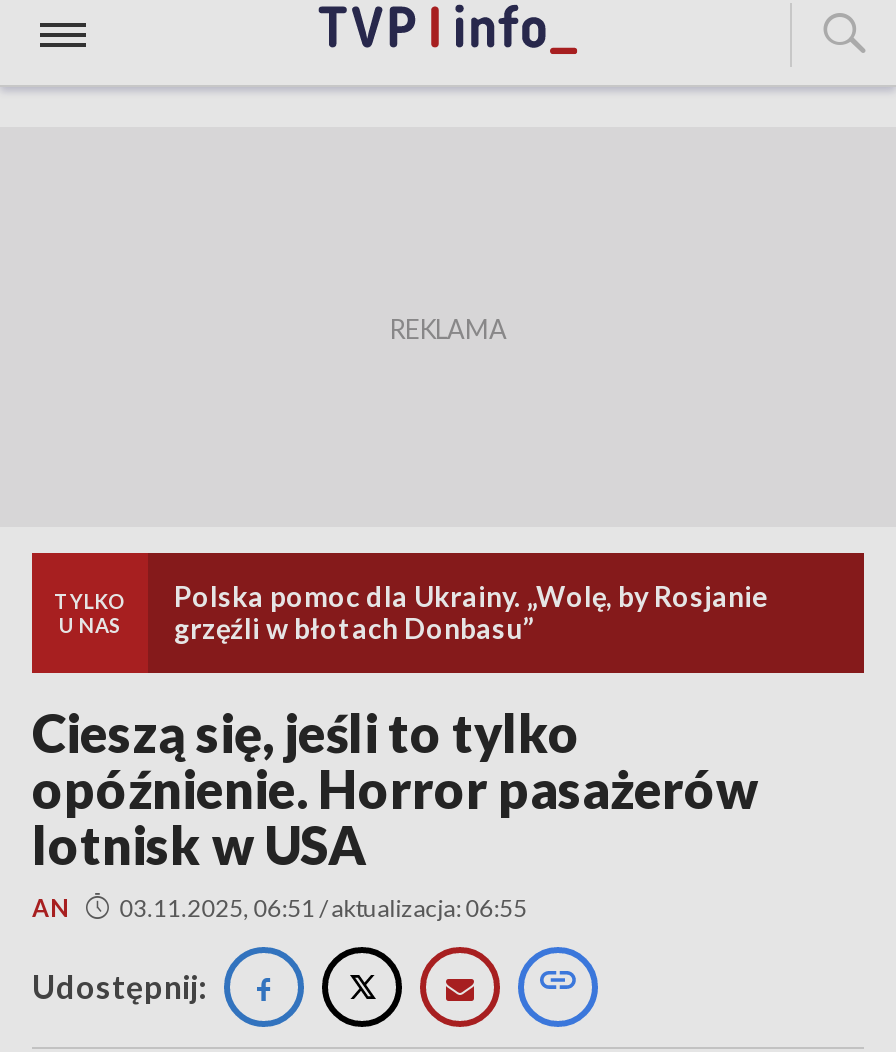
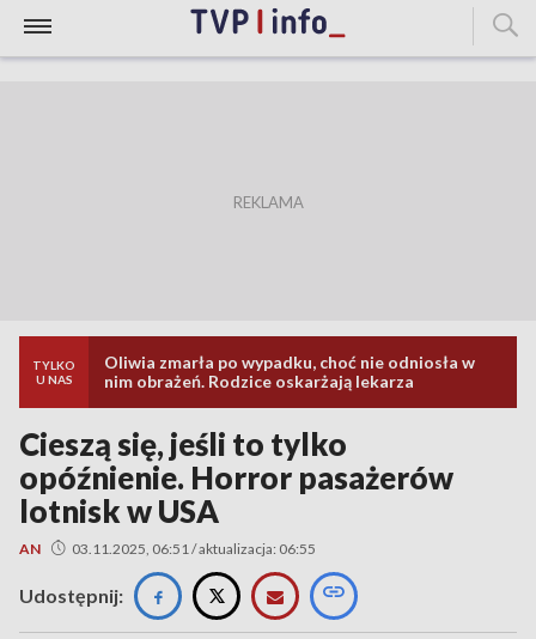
[174,579,768,645] Polska pomoc dla Ukrainy. „Wolę, by Rosjanie | grzęźli w błotach Donbasu” -> [104,352,475,391] Oliwia zmarła po wypadku, choć nie odniosła w | nim obrażeń. Rodzice oskarżają lekarza

